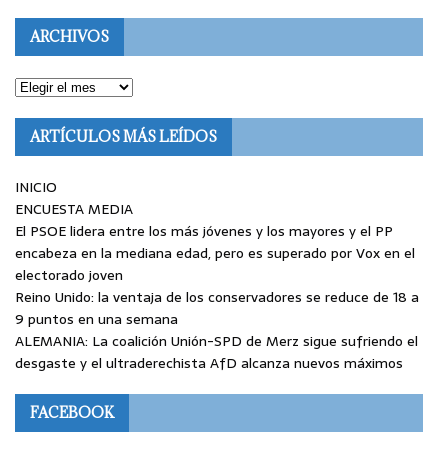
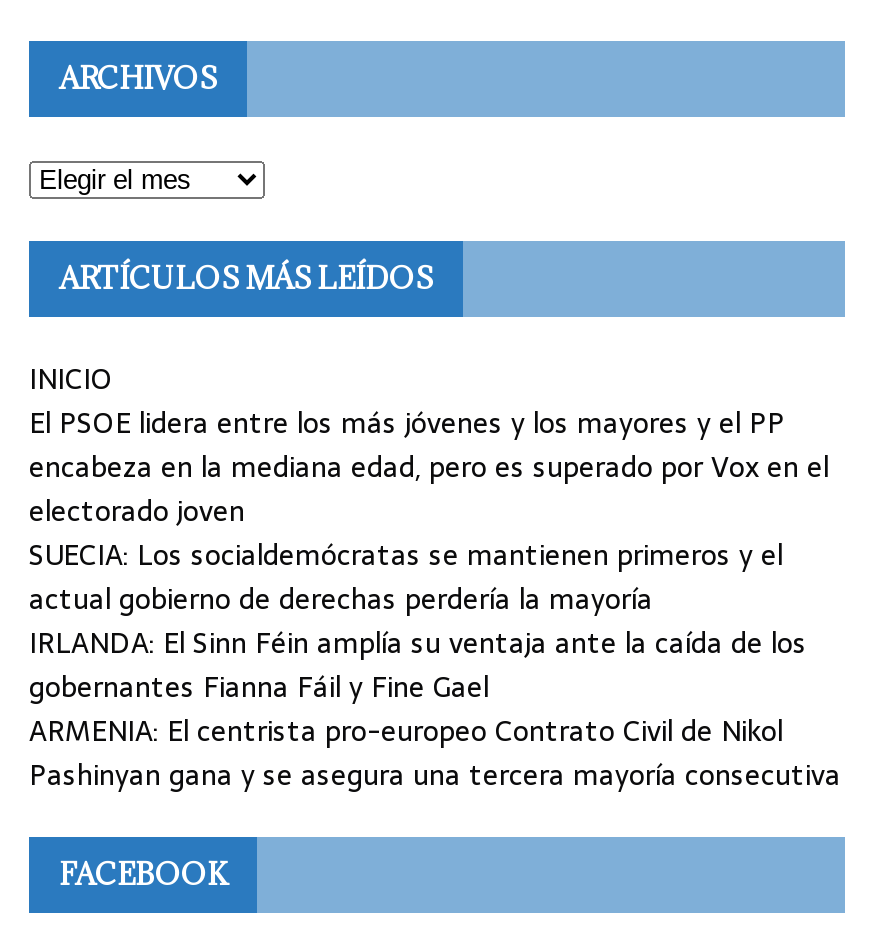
[15,198,133,220] ENCUESTA MEDIA -> none
moved [15,220,415,286] -> [29,401,829,533]: El PSOE lidera entre los más jóvenes y los mayores y el PP | encabeza en la mediana edad, pero es superado por Vox en el | electorado joven
[15,286,419,374] Reino Unido: la ventaja de los conservadores se reduce de 18 a | 9 puntos en una semana | ALEMANIA: La coalición Unión-SPD de Merz sigue sufriendo el | desgaste y el ultraderechista AfD alcanza nuevos máximos -> [29,533,841,797] SUECIA: Los socialdemócratas se mantienen primeros y el | actual gobierno de derechas perdería la mayoría | IRLANDA: El Sinn Féin amplía su ventaja ante la caída de los | gobernantes Fianna Fáil y Fine Gael | ARMENIA: El centrista pro-europeo Contrato Civil de Nikol | Pashinyan gana y se asegura una tercera mayoría consecutiva

